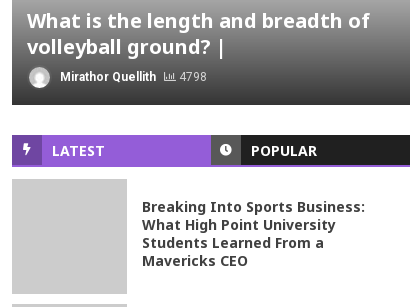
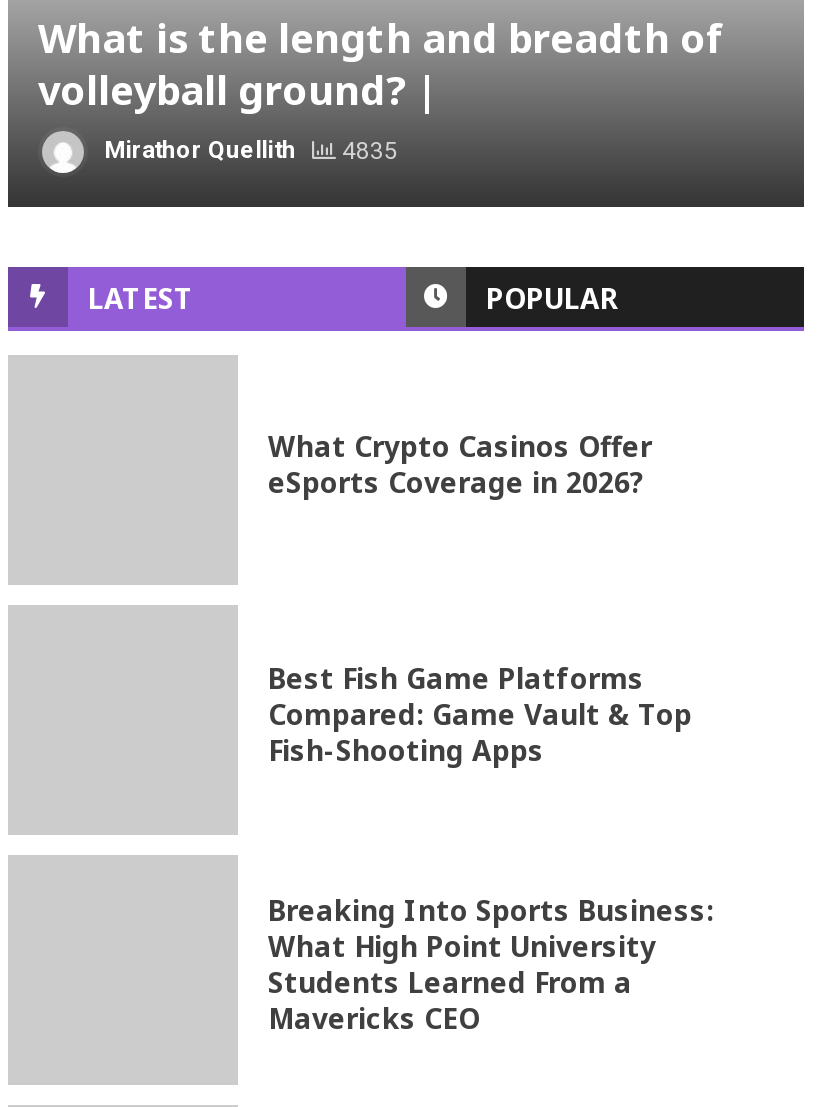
[57,70,207,84] Mirathor Quellith 4798 -> [98,136,398,164] Mirathor Quellith 4835
none -> [268,427,652,501] What Crypto Casinos Offer | eSports Coverage in 2026?
none -> [268,659,692,769] Best Fish Game Platforms | Compared: Game Vault & Top | Fish-Shooting Apps

